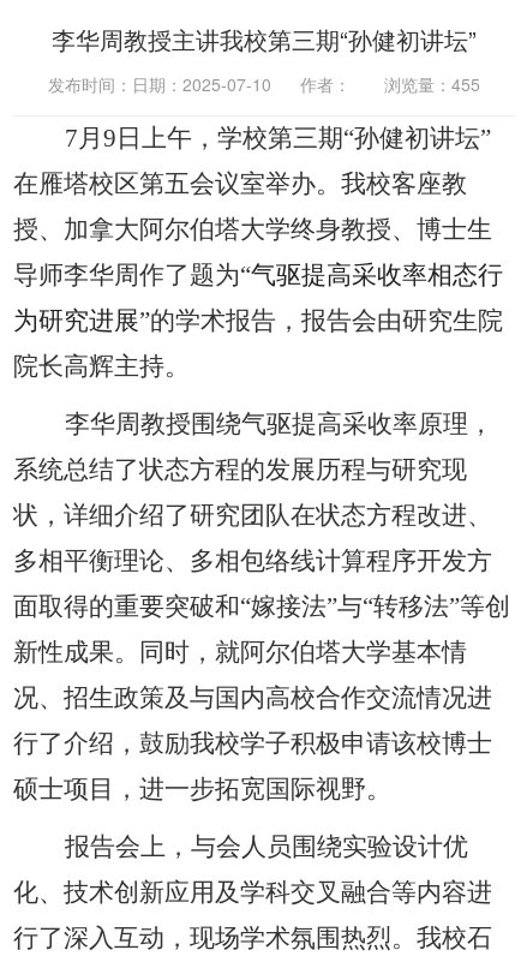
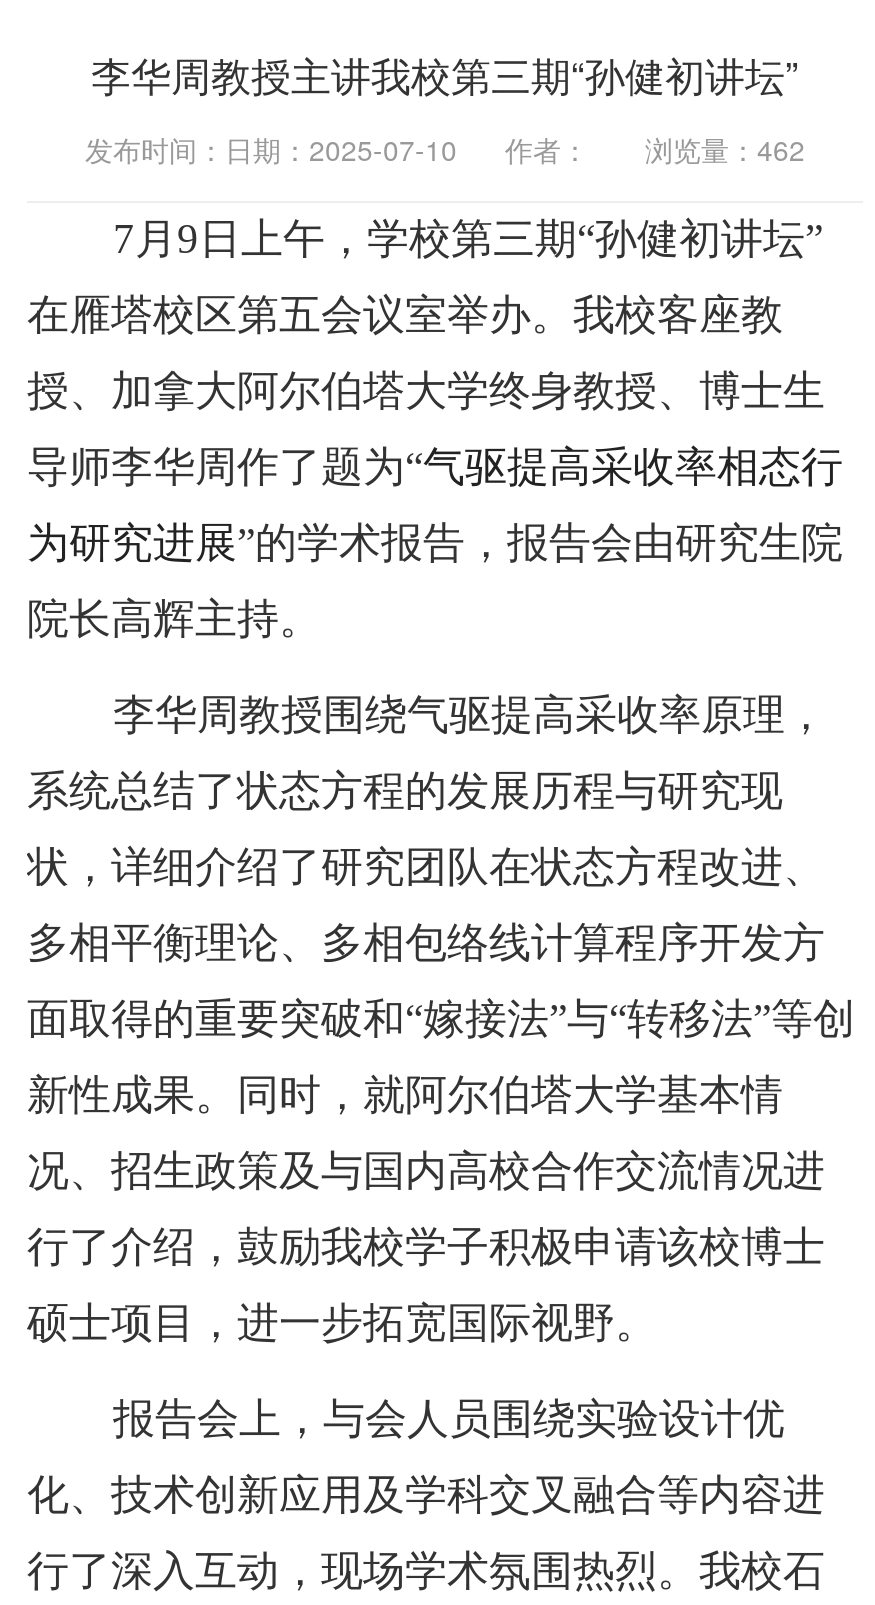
[48,72,480,96] 发布时间：日期：2025-07-10 作者： 浏览量：455 -> [85,129,805,169] 发布时间：日期：2025-07-10 作者： 浏览量：462

